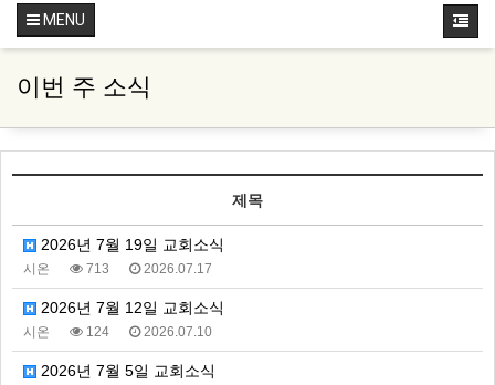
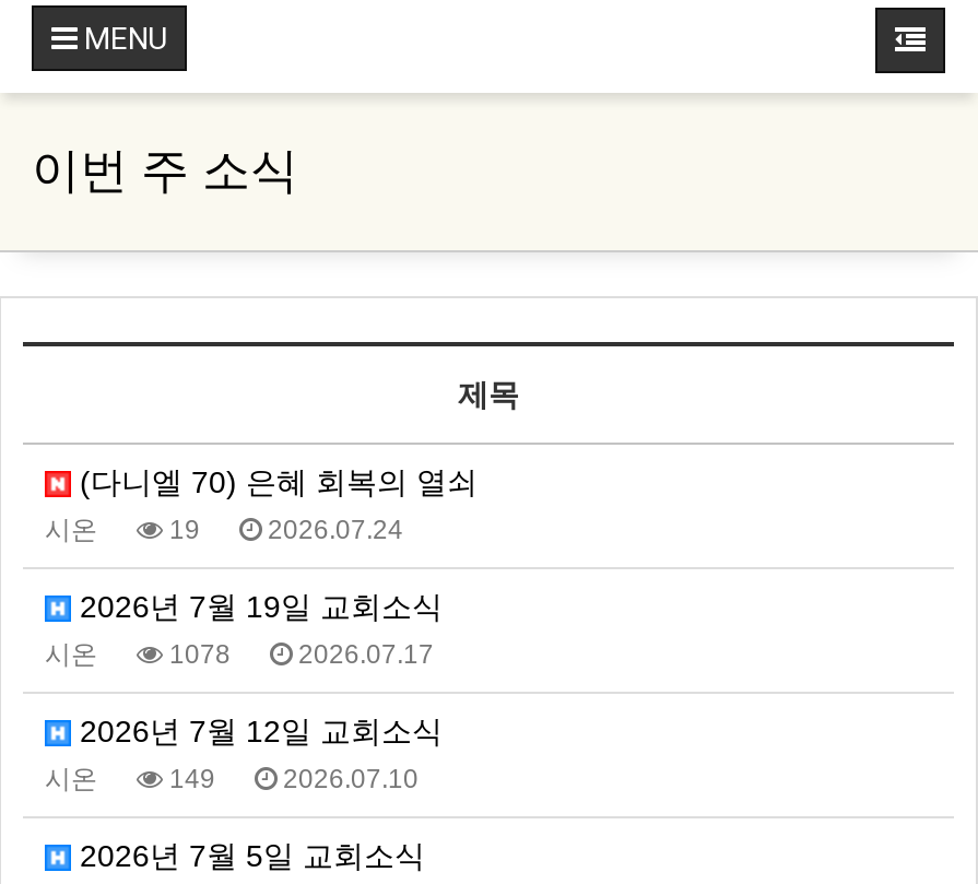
none -> [45,464,478,545] (다니엘 70) 은혜 회복의 열쇠 | 시온 | 19 | 2026.07.24
[83,261,212,277] 713 2026.07.17 -> [163,639,434,670] 1078 2026.07.17
[83,324,212,340] 124 2026.07.10 -> [163,764,419,794] 149 2026.07.10

